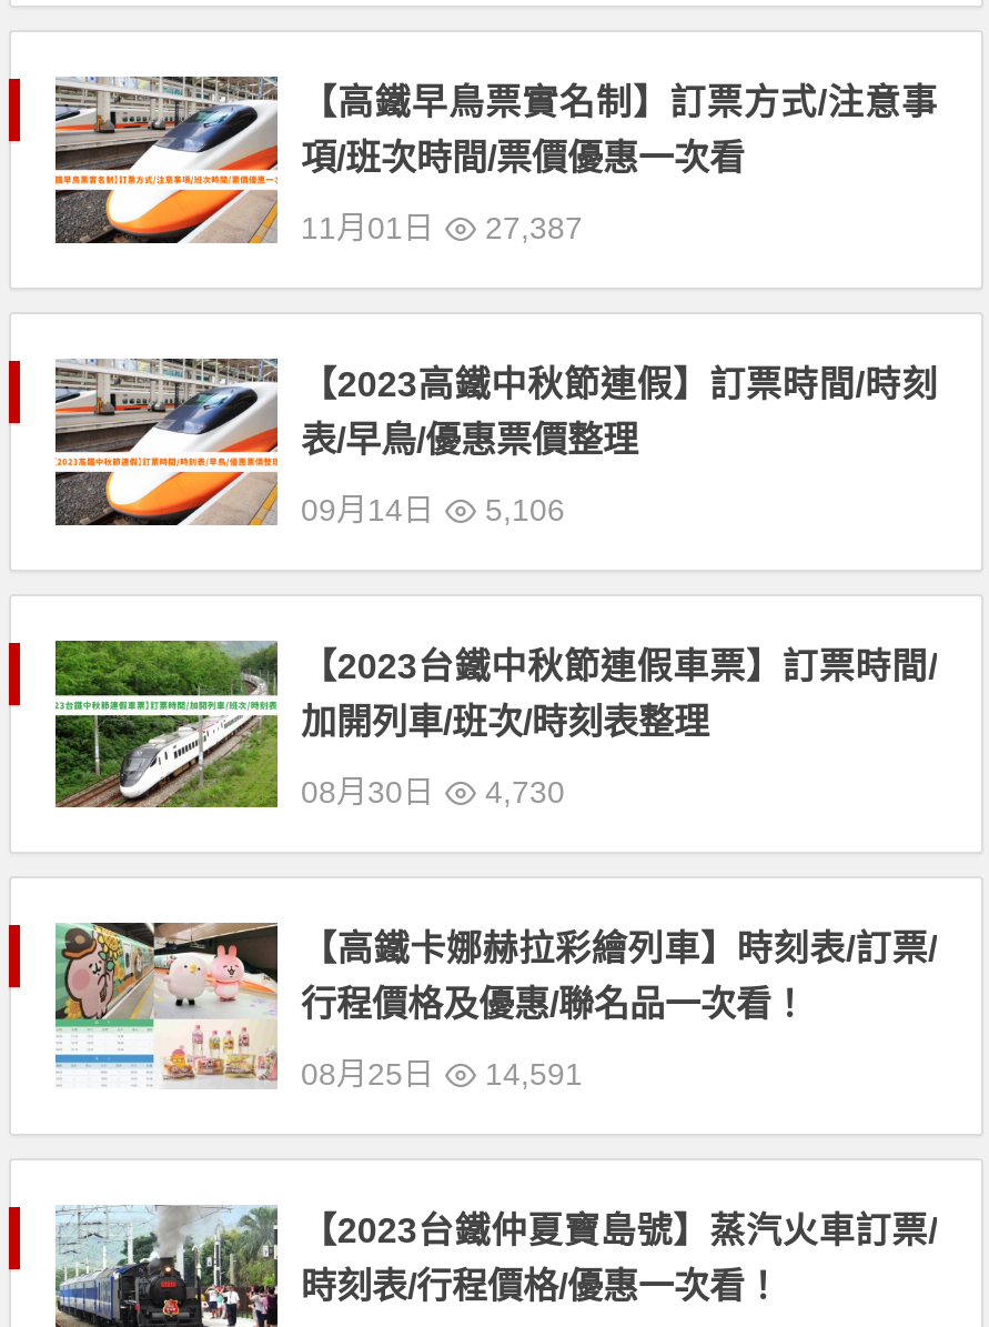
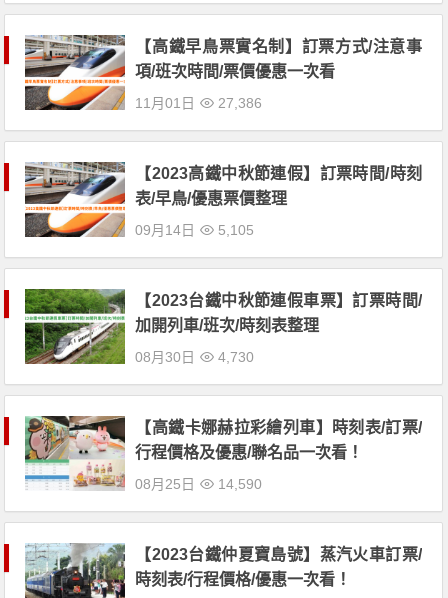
[301,210,583,245] 11月01日 27,387 -> [135,95,262,111] 11月01日 27,386
[301,492,565,527] 09月14日 5,106 -> [135,222,254,238] 09月14日 5,105
[301,1056,583,1092] 08月25日 14,591 -> [135,476,262,492] 08月25日 14,590

